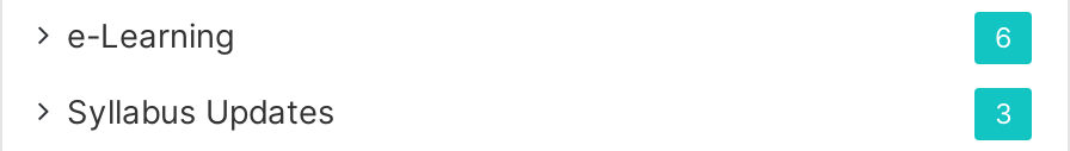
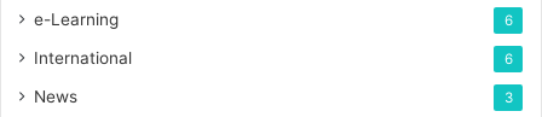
[67,92,334,130] Syllabus Updates -> [34,48,512,106] International | 6 | News

